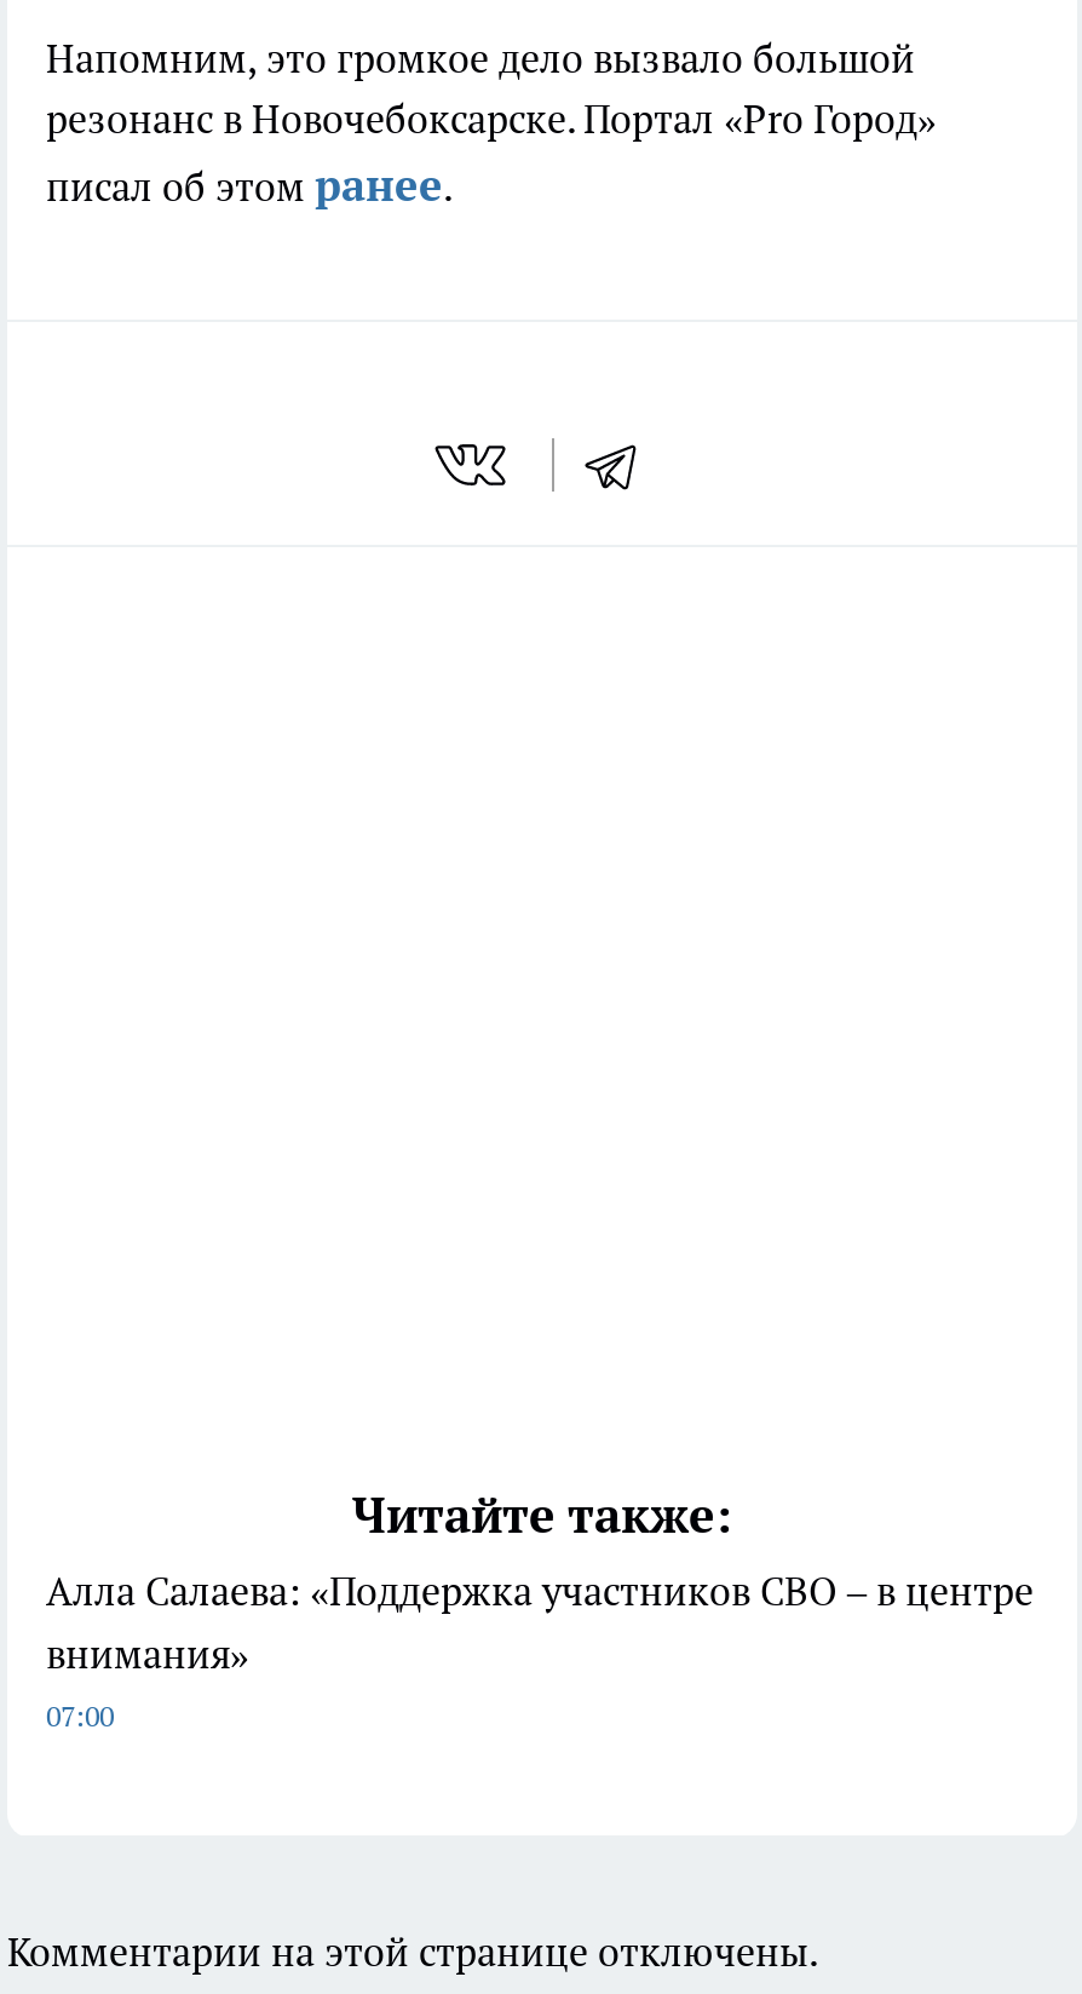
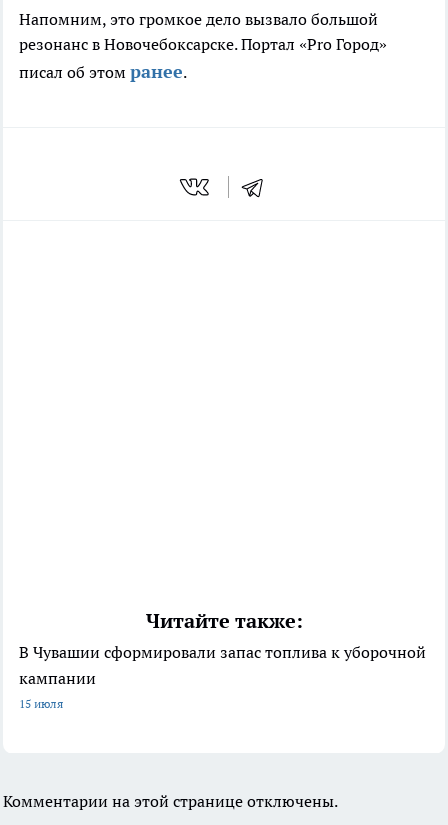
[46,1566,1034,1733] Алла Салаева: «Поддержка участников СВО – в центре | внимания» | 07:00 -> [19,642,426,711] В Чувашии сформировали запас топлива к уборочной | кампании | 15 июля

